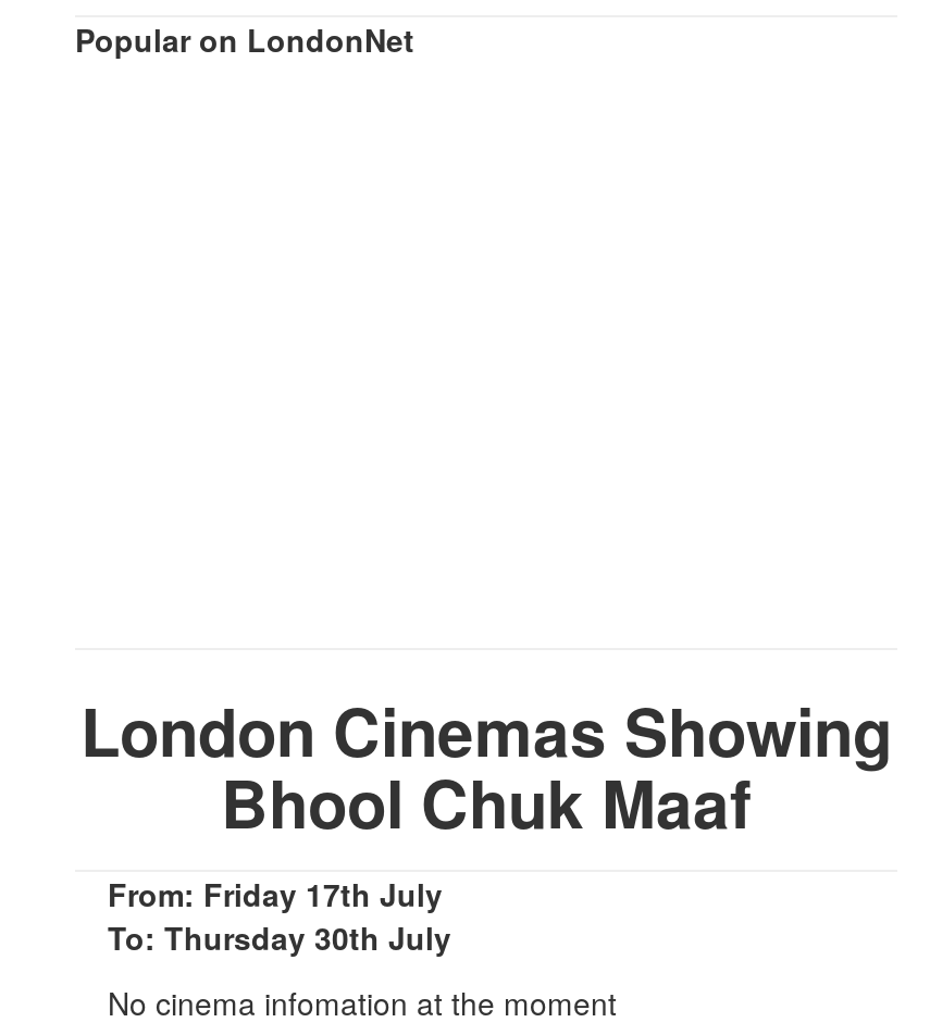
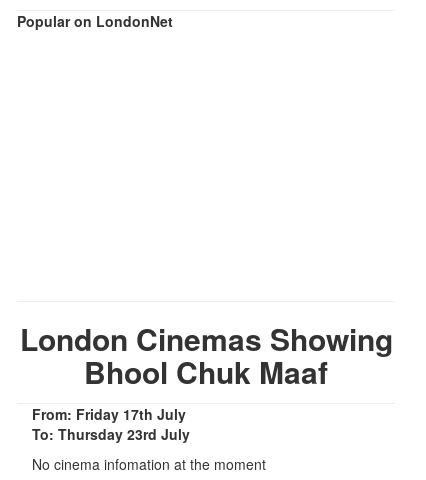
[108,914,451,958] To: Thursday 30th July -> [32,423,190,443] To: Thursday 23rd July

